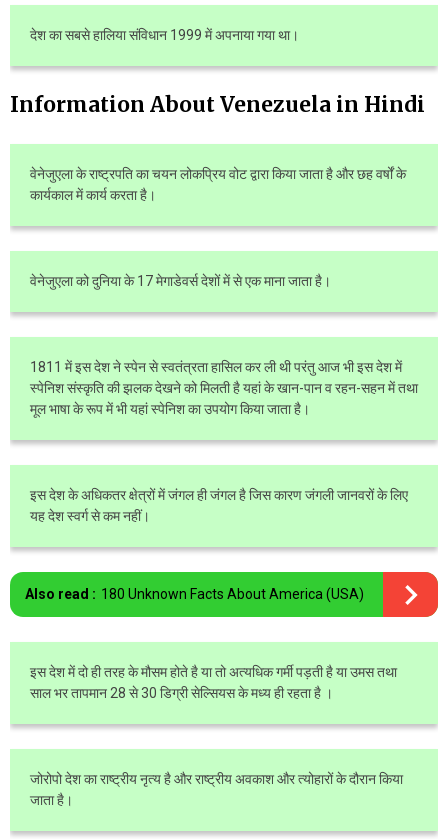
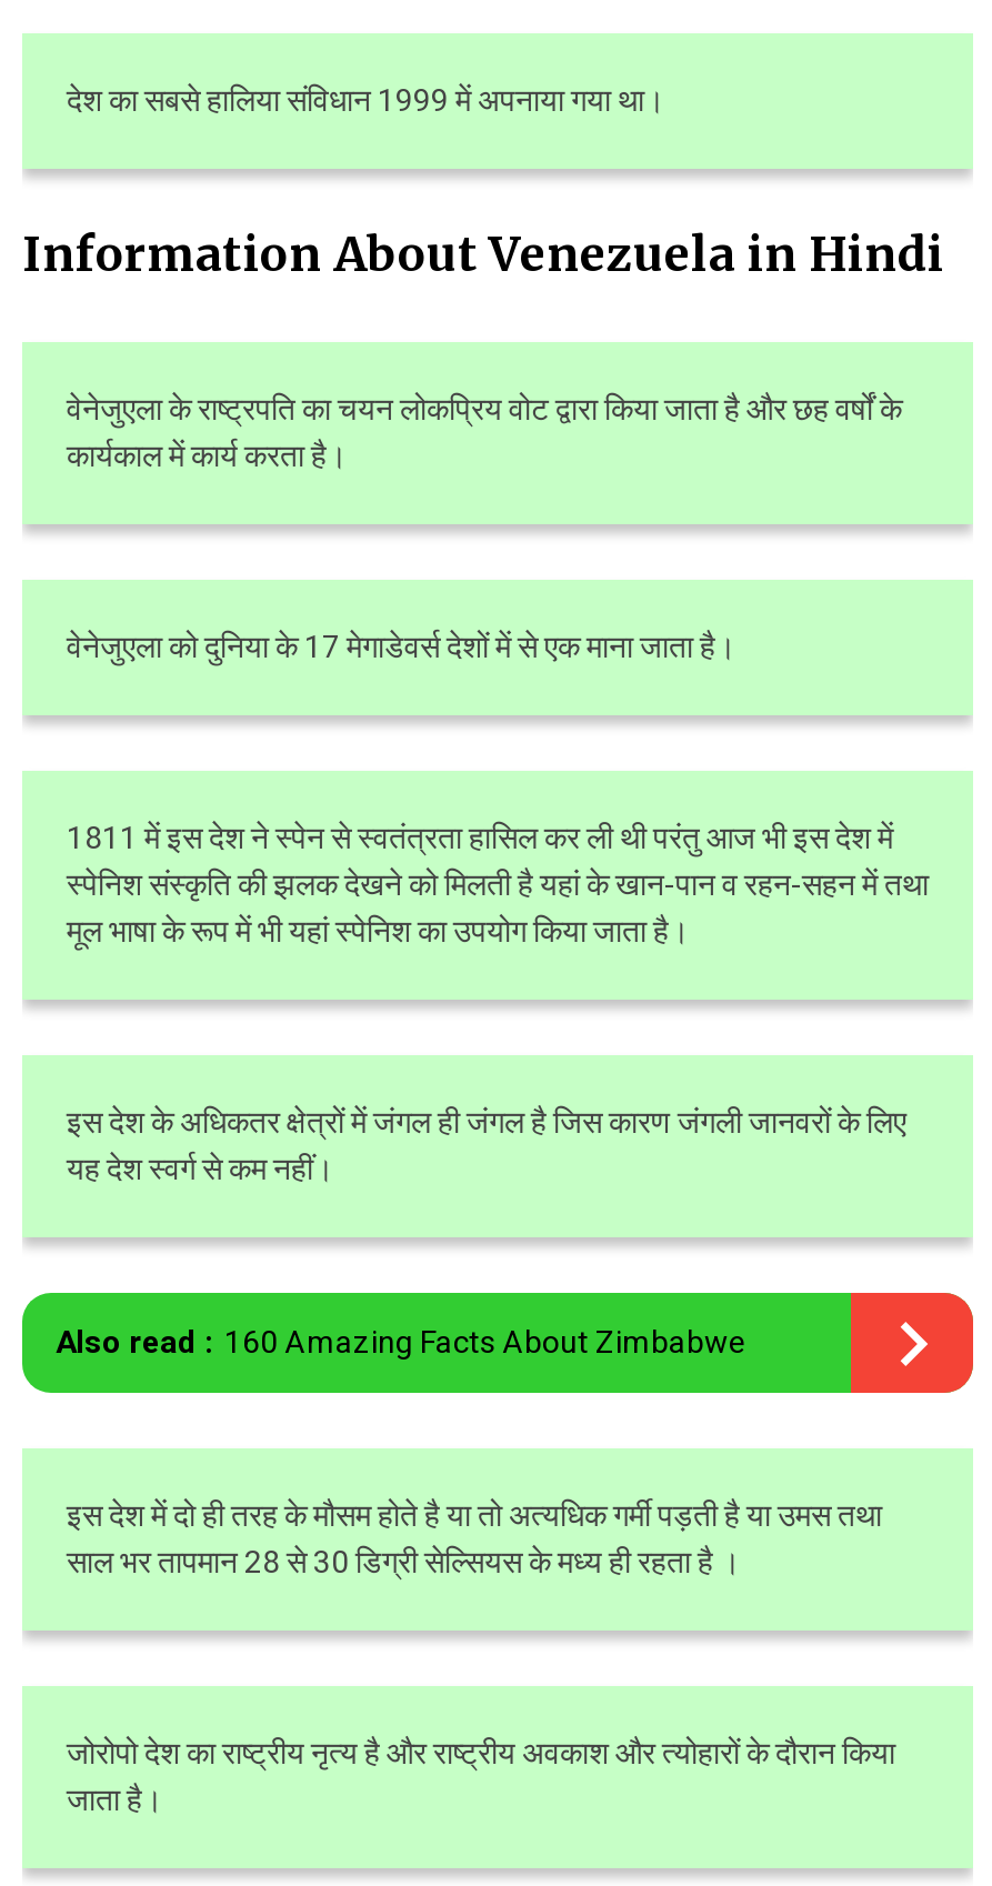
[25,586,364,602] Also read : 180 Unknown Facts About America (USA) -> [56,1324,746,1360] Also read : 160 Amazing Facts About Zimbabwe

